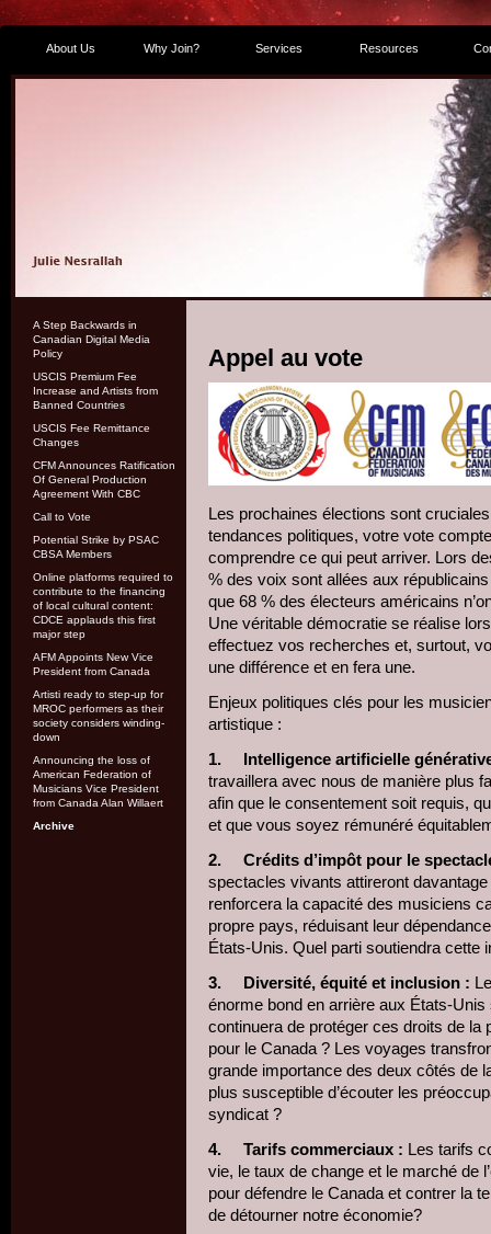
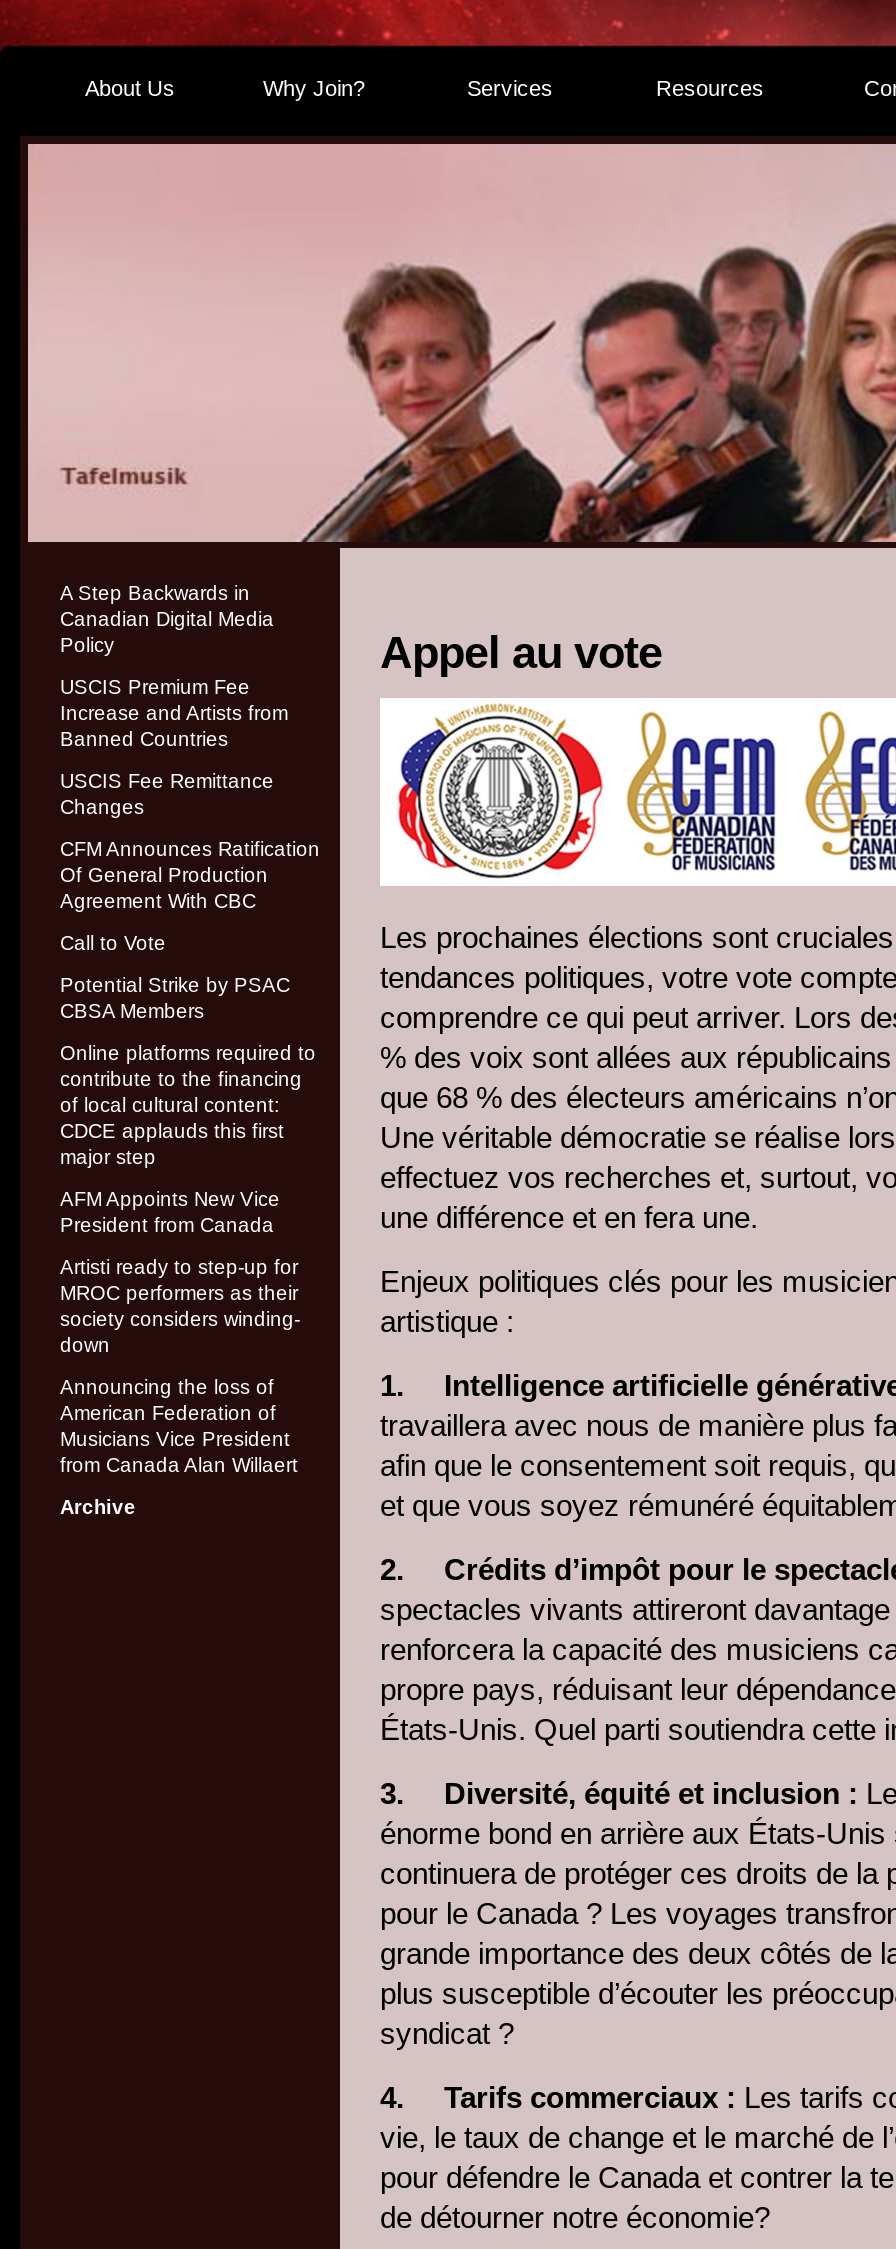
[18,79,488,298] [image] -> [34,142,890,544] [image]

